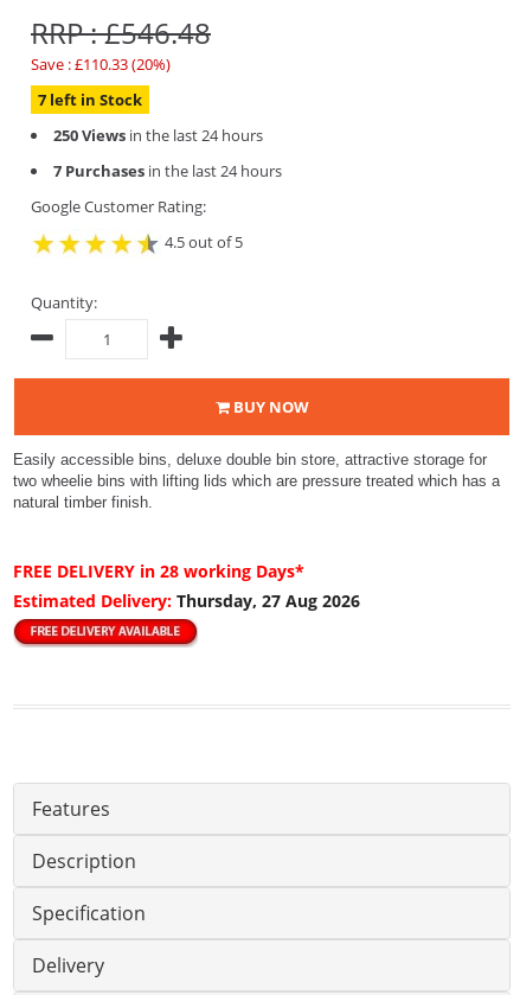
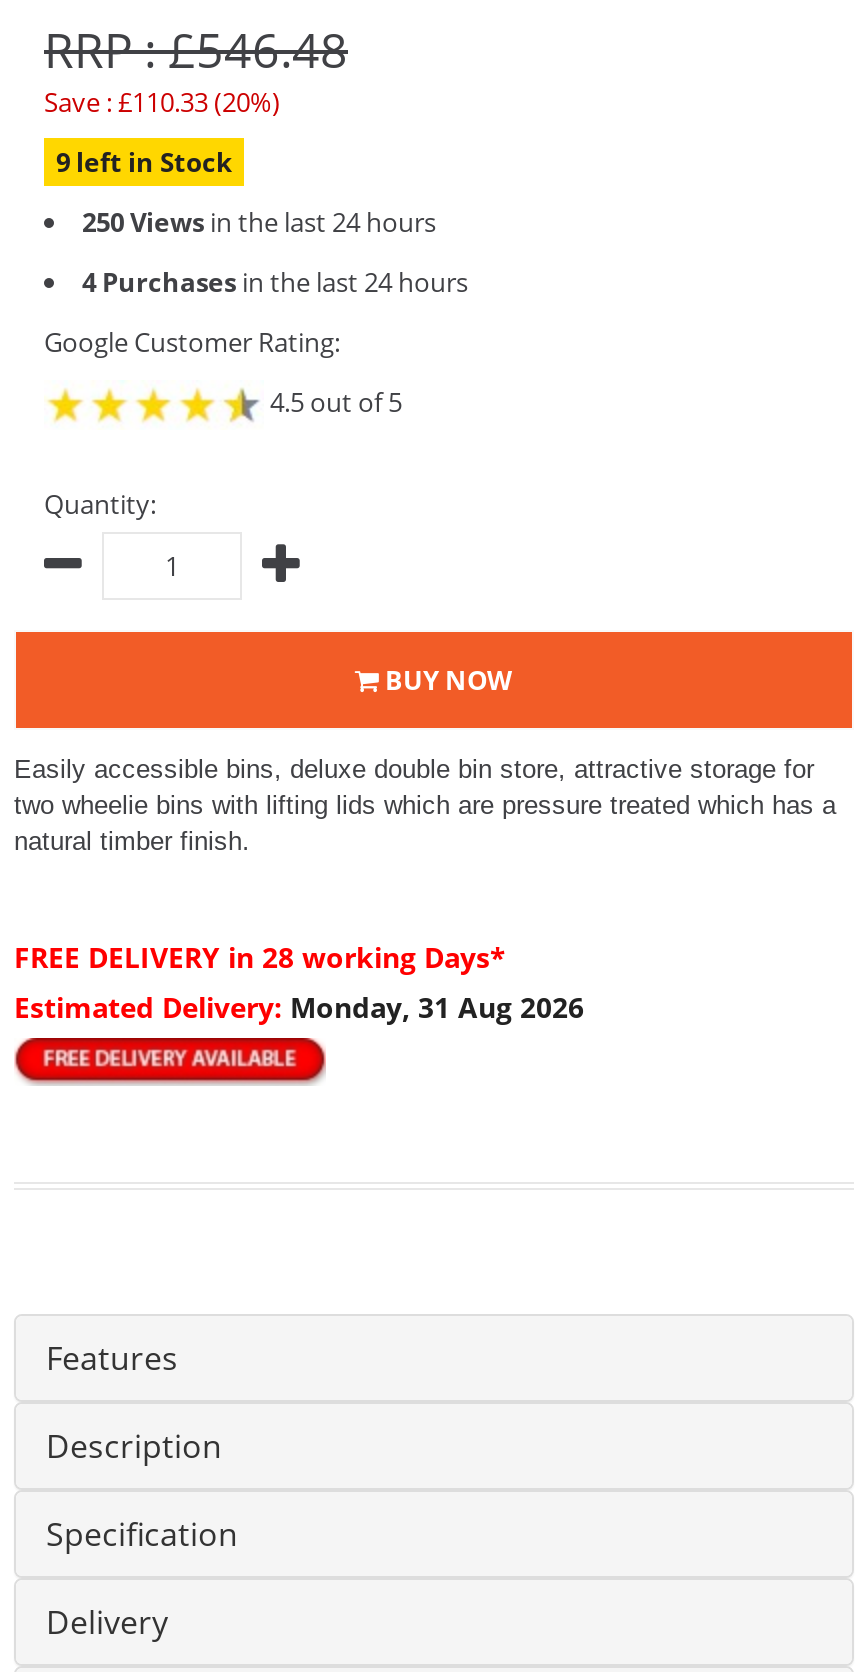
[38,89,142,110] 7 left in Stock -> [56,144,232,180] 9 left in Stock
[53,160,282,181] 7 Purchases in the last 24 hours -> [82,264,468,300] 4 Purchases in the last 24 hours
[13,589,360,612] Estimated Delivery: Thursday, 27 Aug 2026 -> [14,988,584,1026] Estimated Delivery: Monday, 31 Aug 2026

